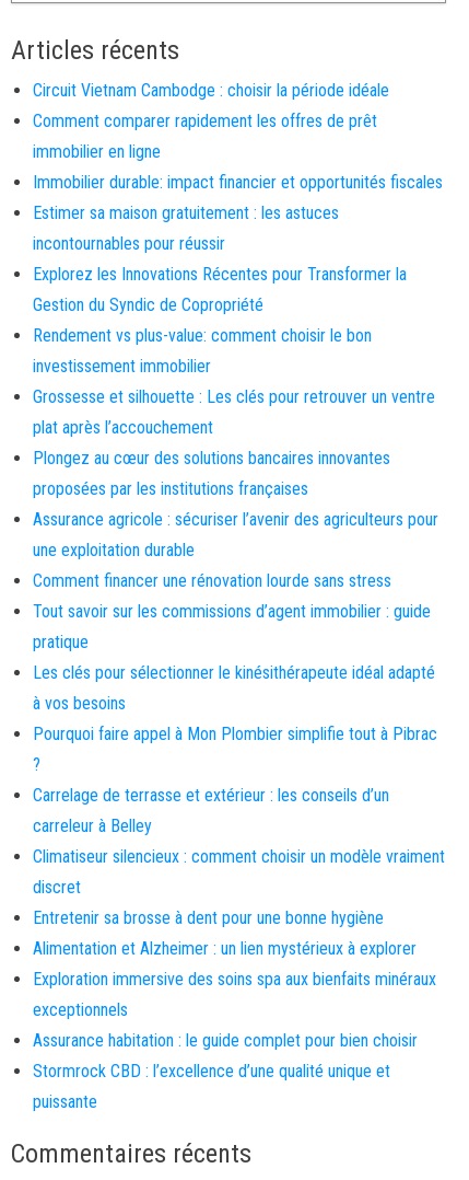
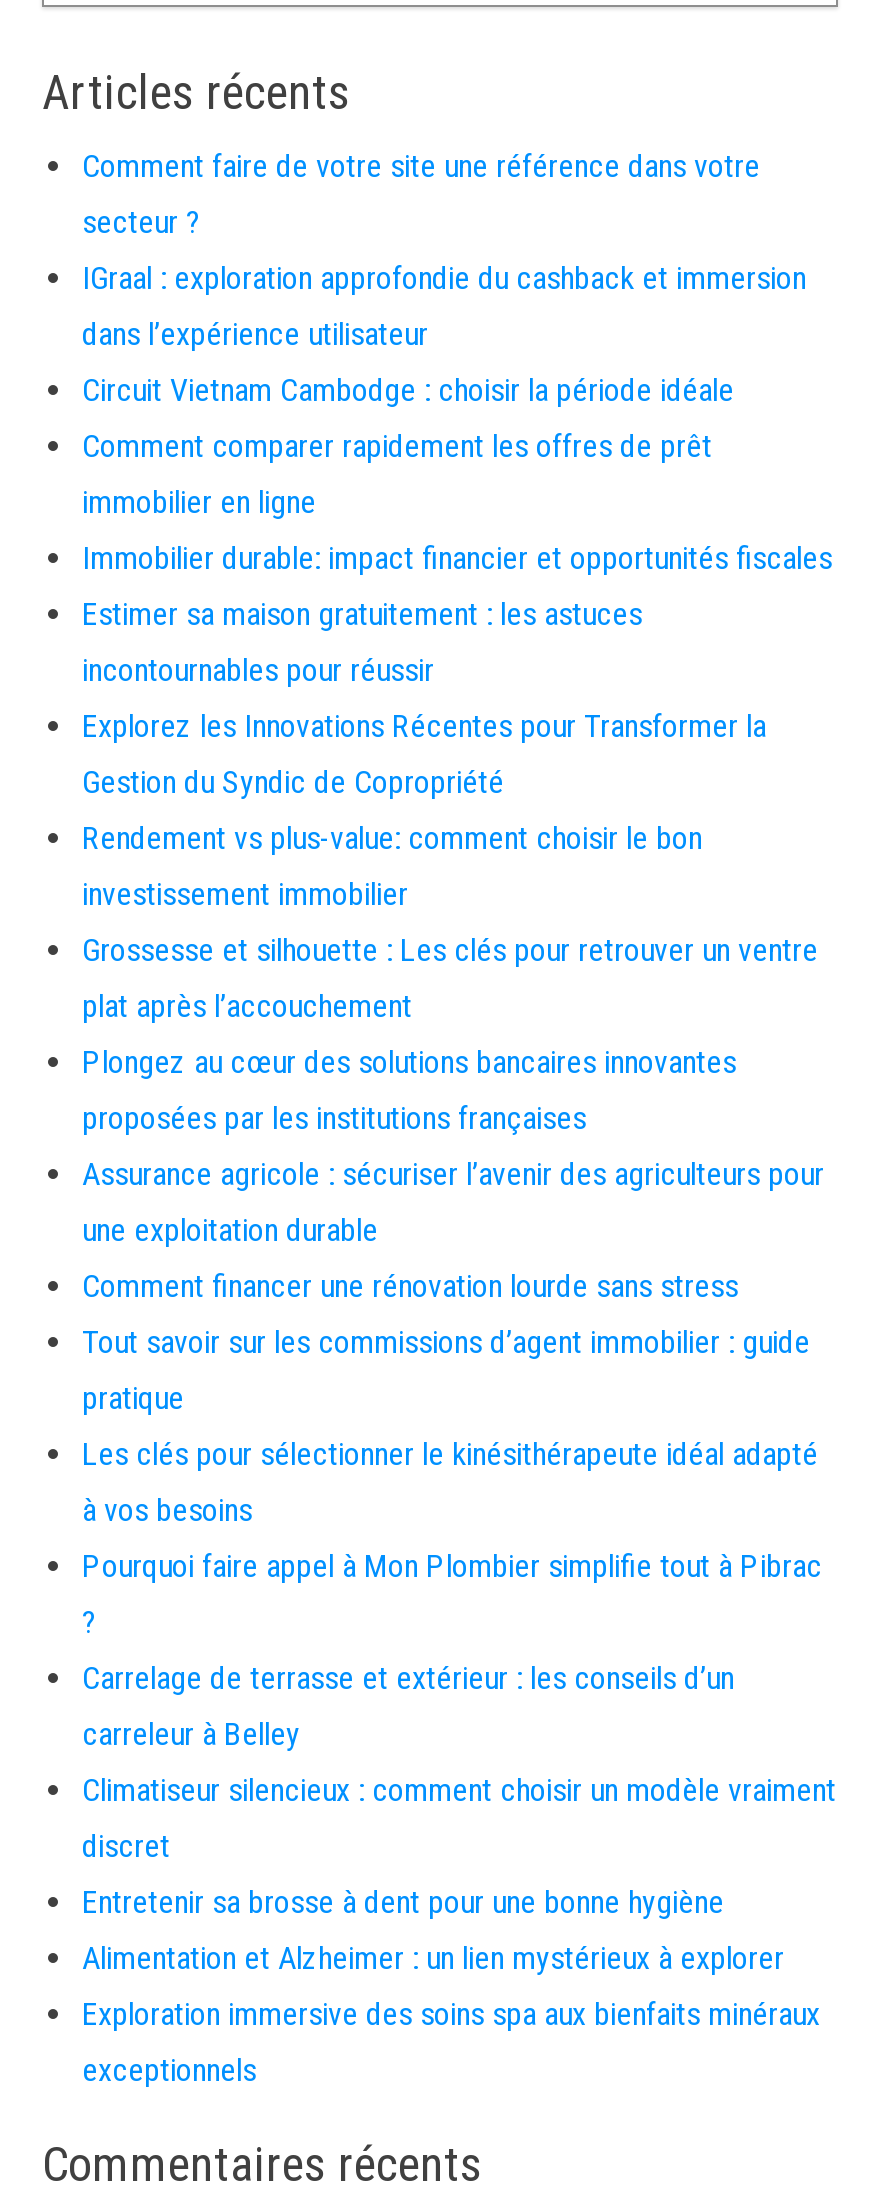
none -> [82,147,806,353] Comment faire de votre site une référence dans votre | secteur ? | IGraal : exploration approfondie du cashback et immersion | dans l’expérience utilisateur
moved [33,80,445,1020] -> [82,371,836,2089]: Circuit Vietnam Cambodge : choisir la période idéale | Comment comparer rapidement les offres de prêt | immobilier en ligne | ... | Exploration immersive des soins spa aux bienfaits minéraux | exceptionnels
[33,1030,418,1112] Assurance habitation : le guide complet pour bien choisir | Stormrock CBD : l’excellence d’une qualité unique et | puissante -> none

